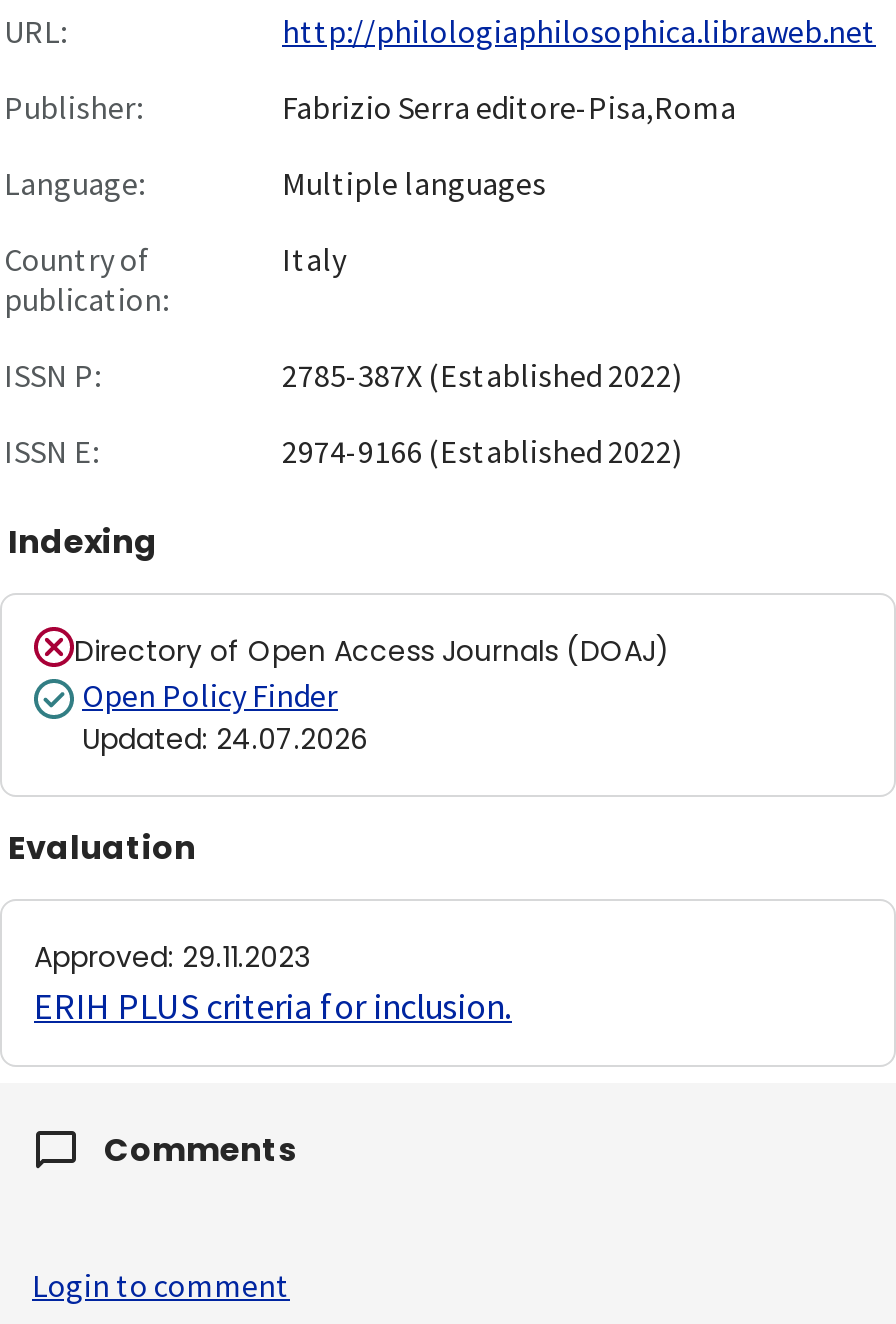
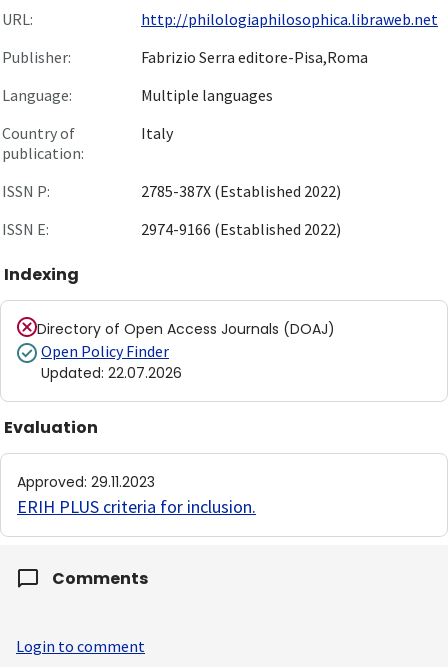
[82,719,368,759] Updated: 24.07.2026 -> [41,363,182,383] Updated: 22.07.2026

